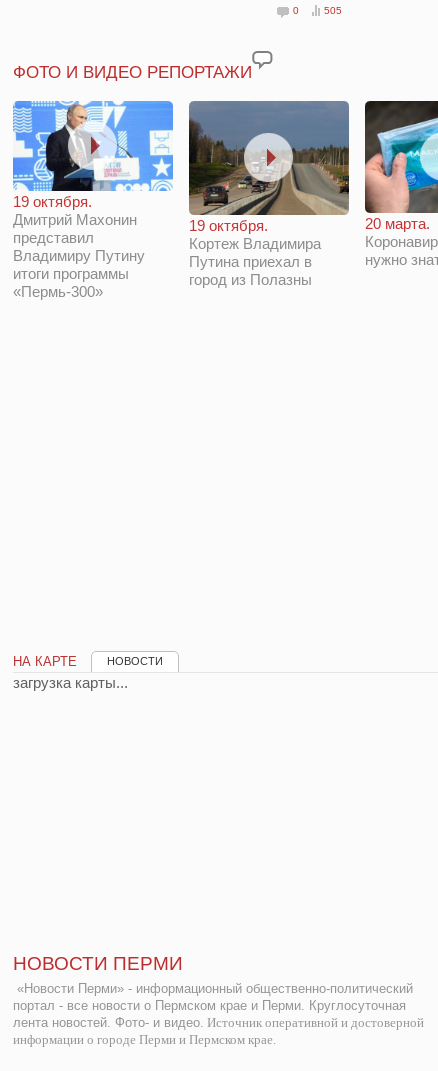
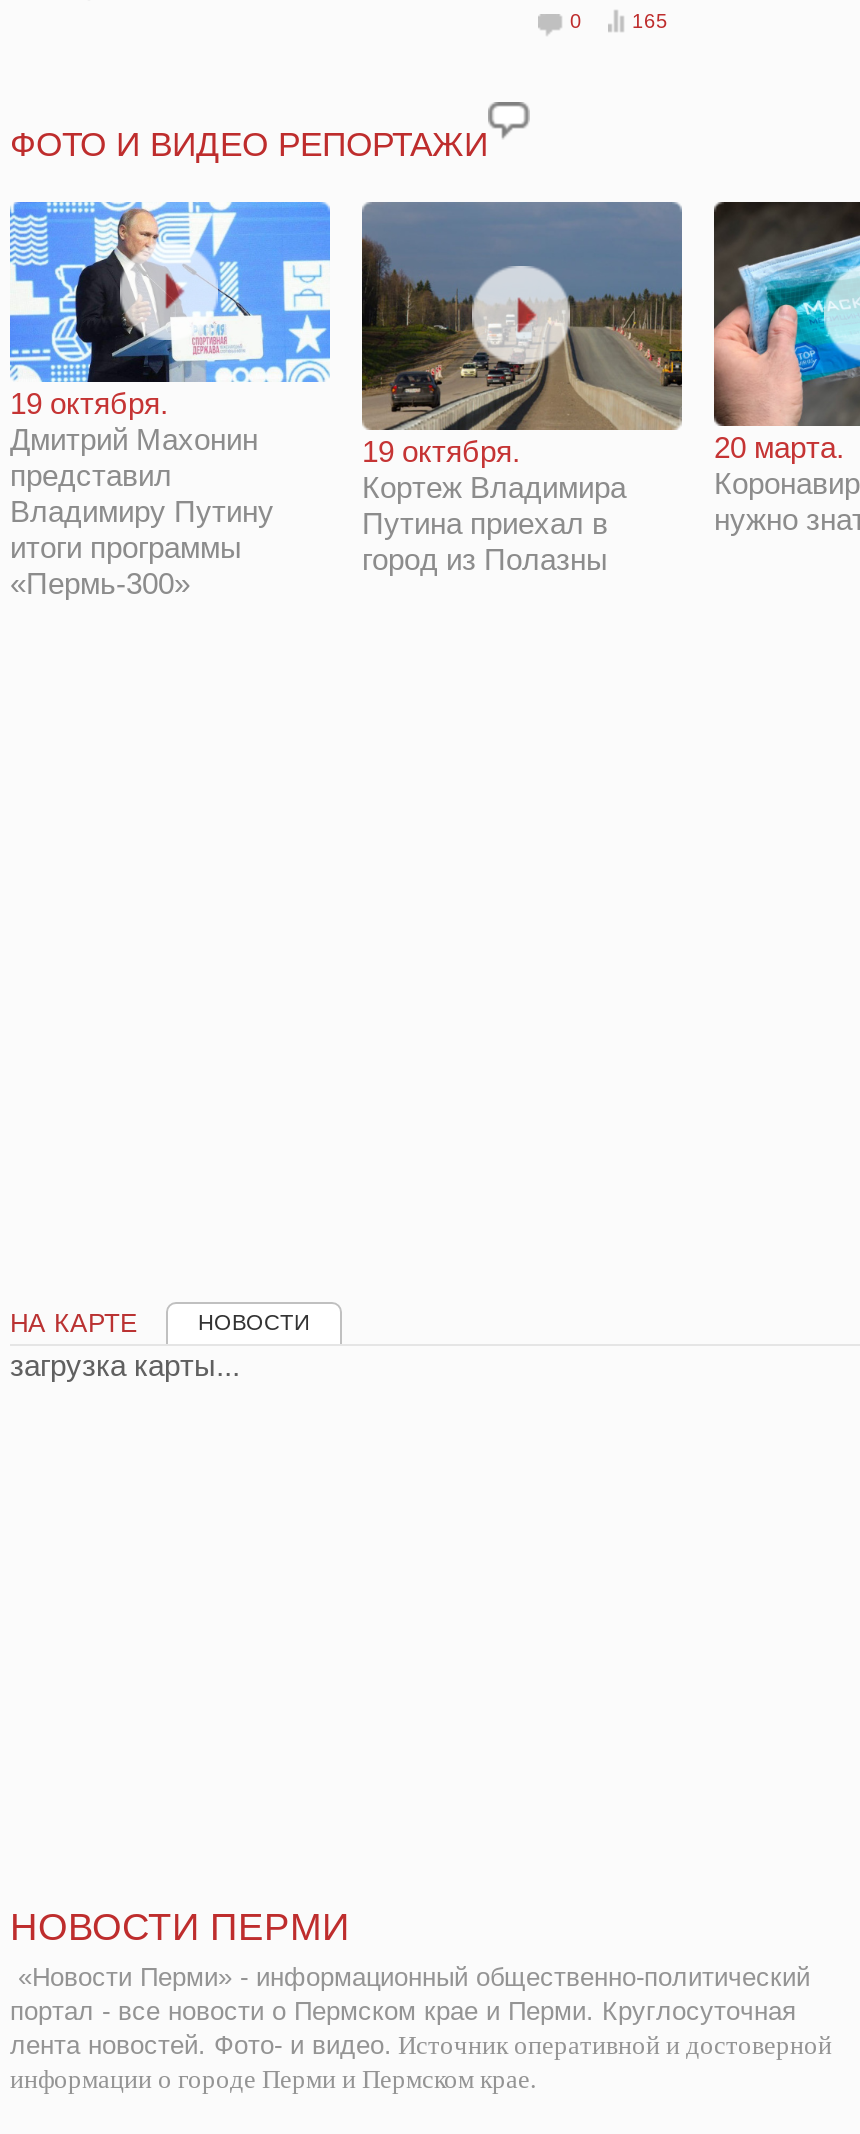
[324,5,342,16] 505 -> [632,10,668,32] 165

